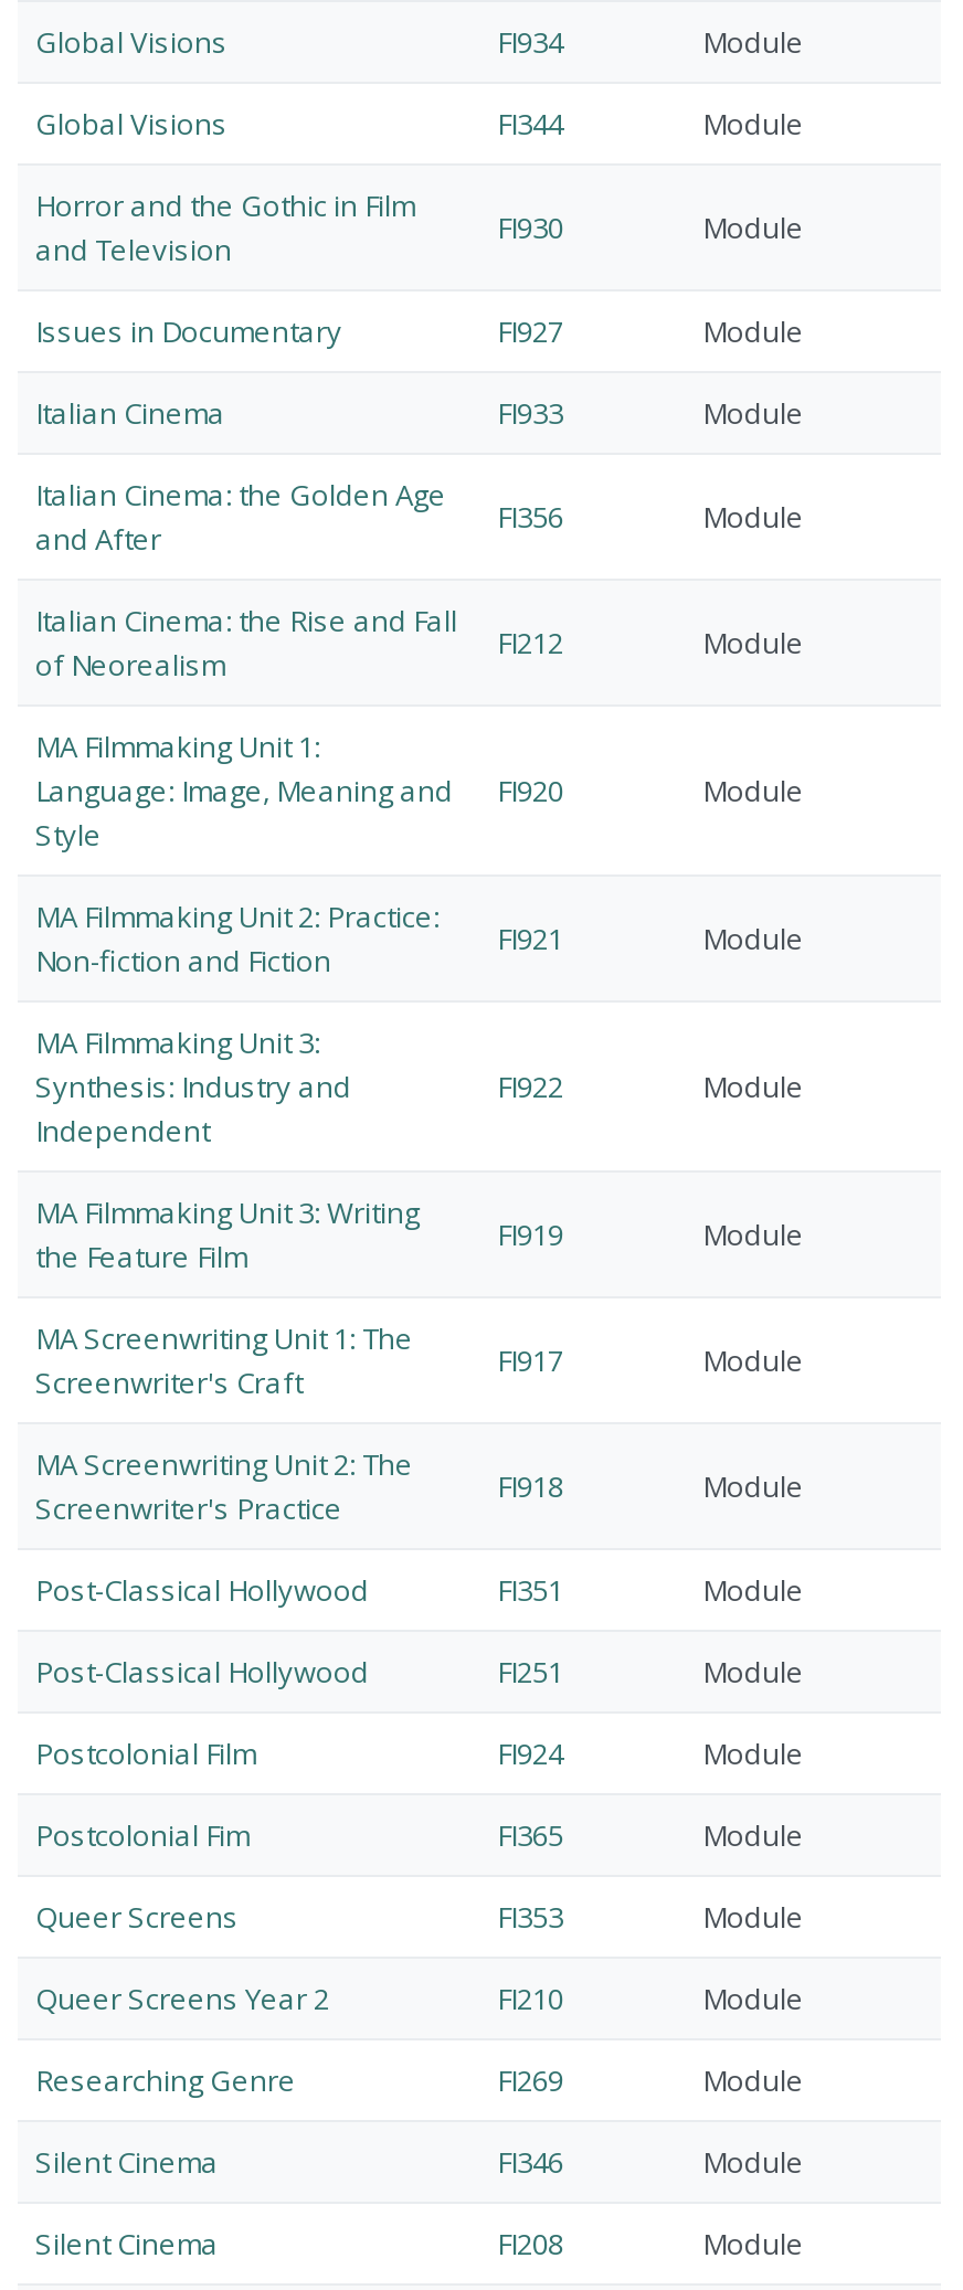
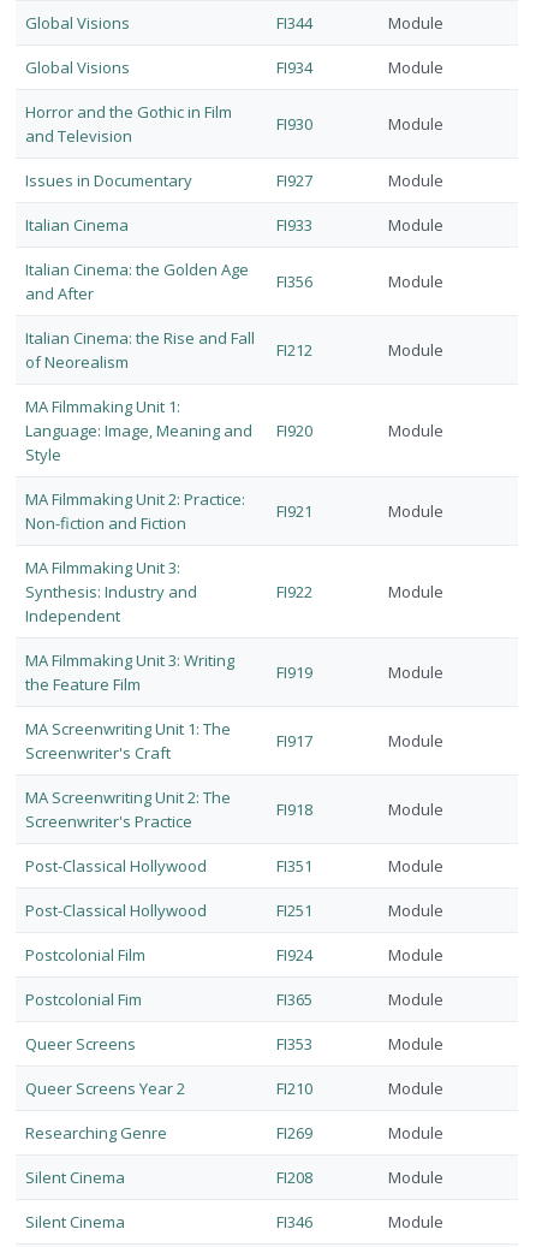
[497,23,563,62] FI934 -> [276,12,312,34] FI344
[497,104,563,144] FI344 -> [276,57,312,78] FI934
[497,2142,563,2182] FI346 -> [276,1167,312,1188] FI208
[497,2224,563,2264] FI208 -> [276,1211,312,1233] FI346

